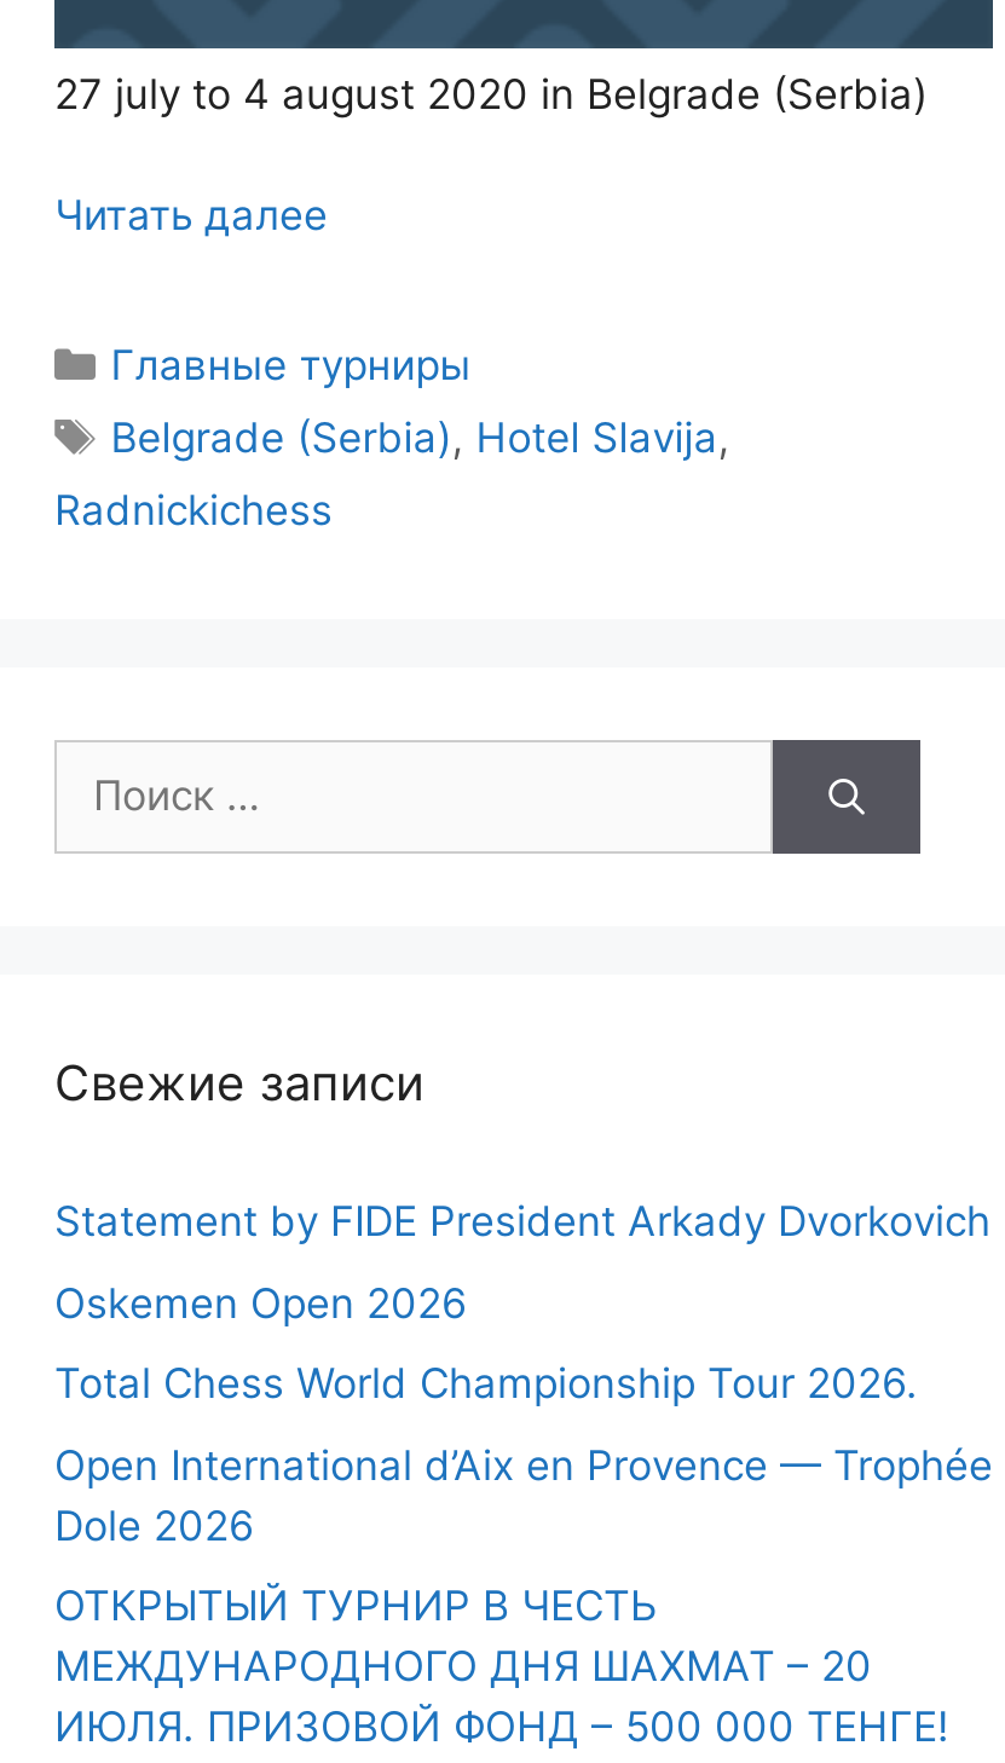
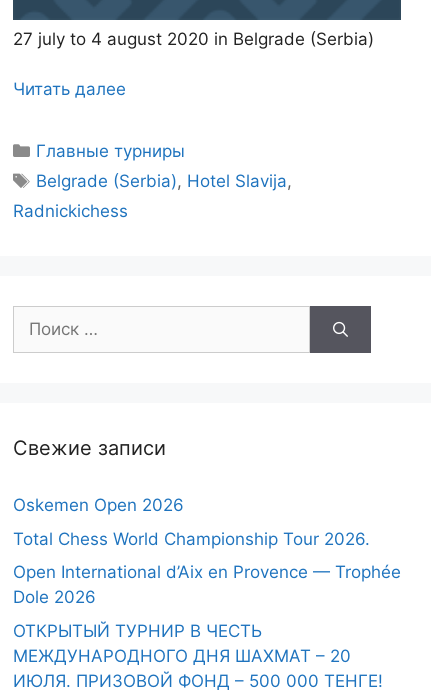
[54,1197,990,1245] Statement by FIDE President Arkady Dvorkovich -> none

